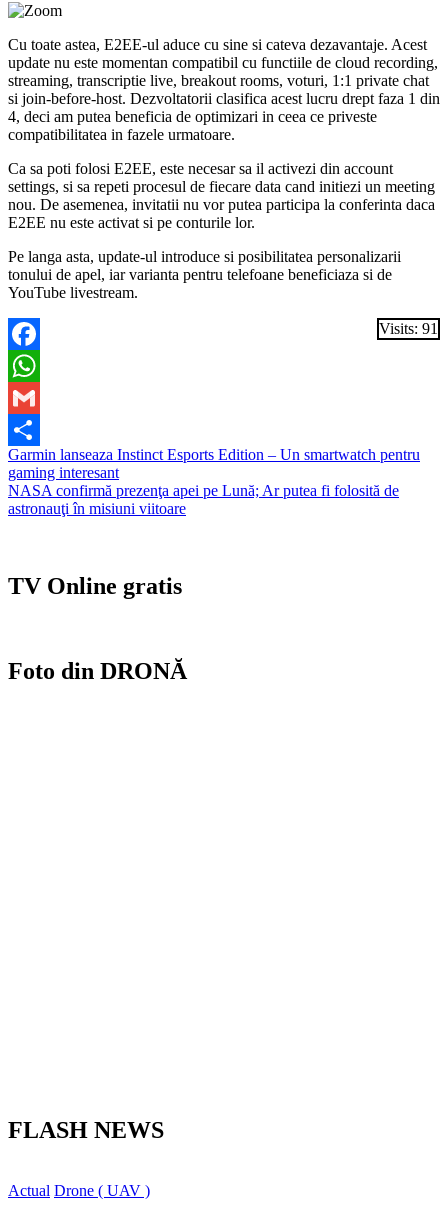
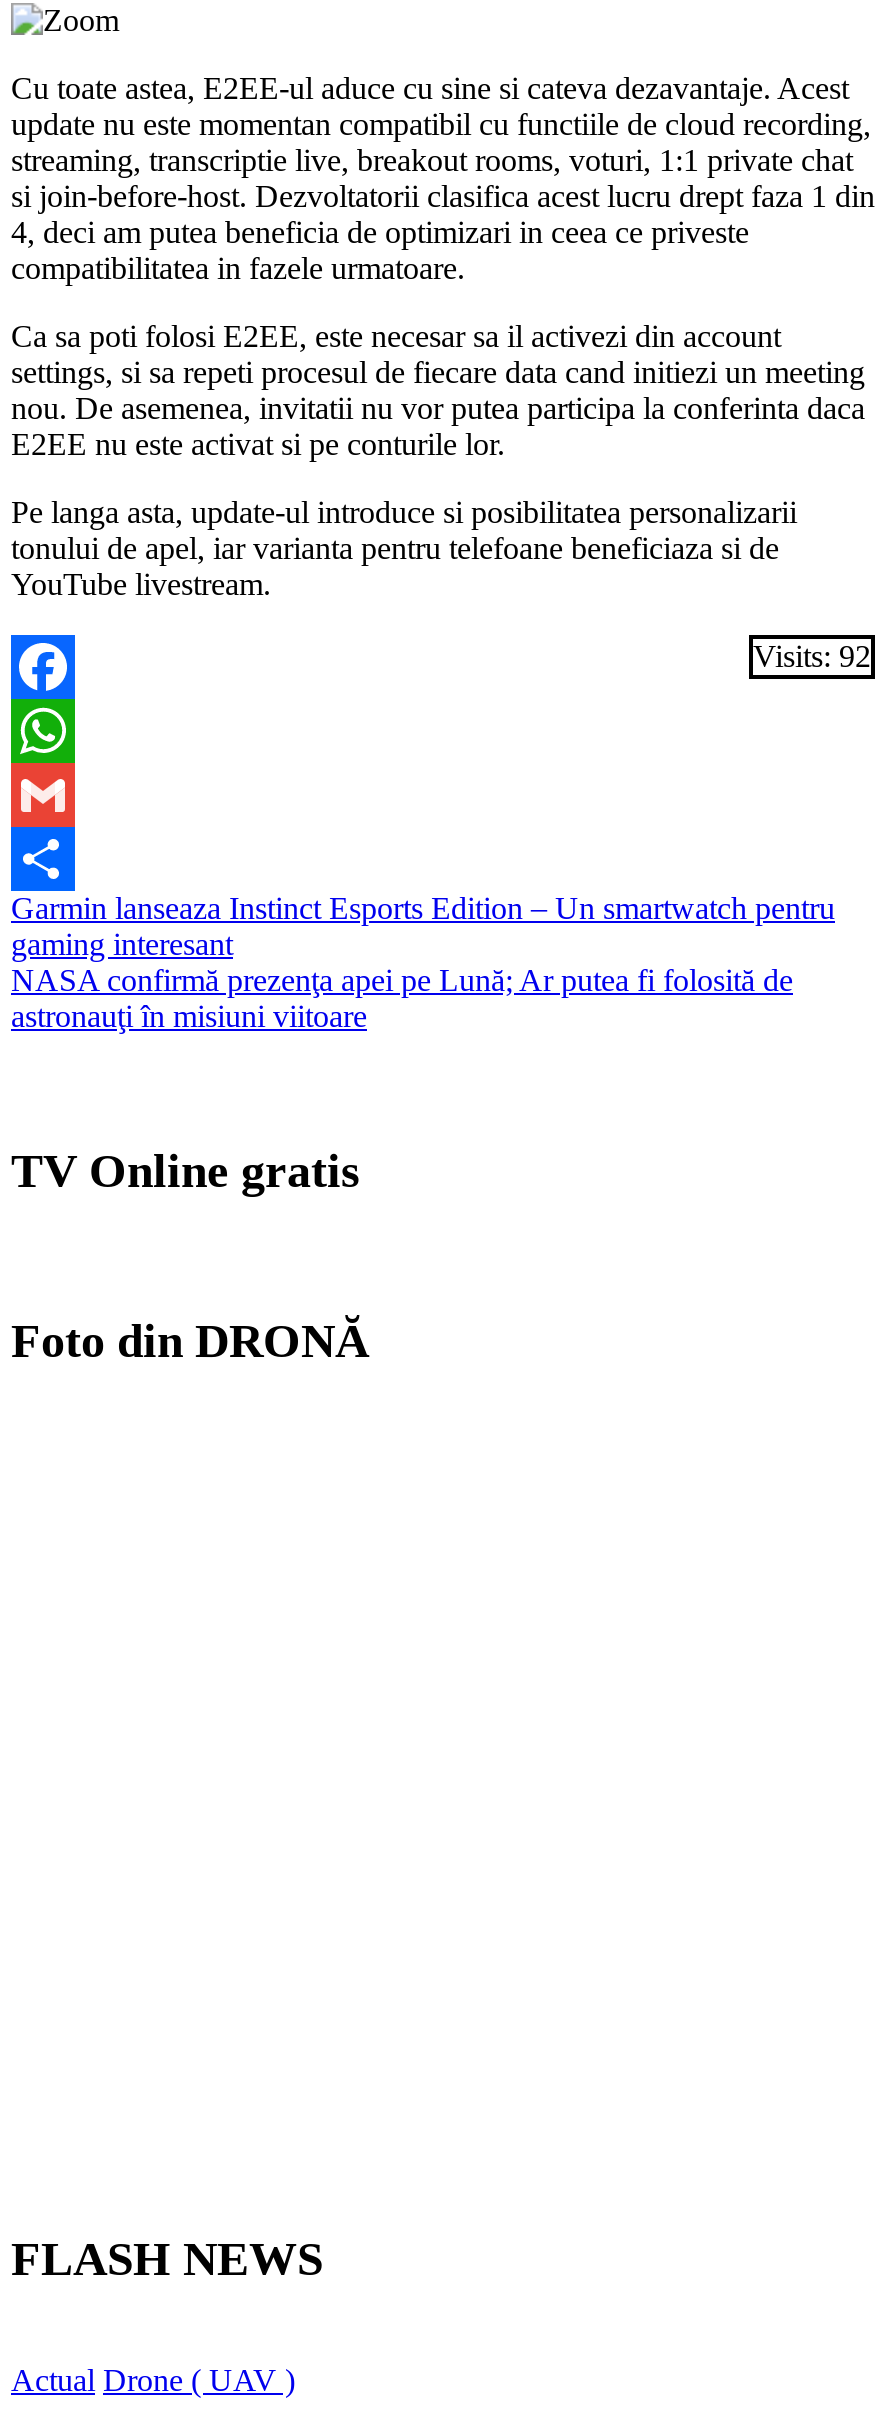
[379,319,438,336] Visits: 91 -> [753,638,871,672] Visits: 92

